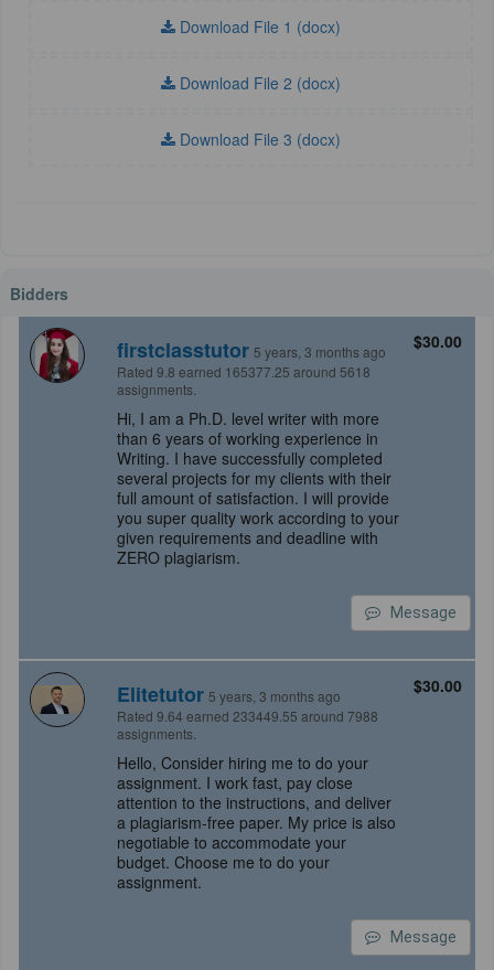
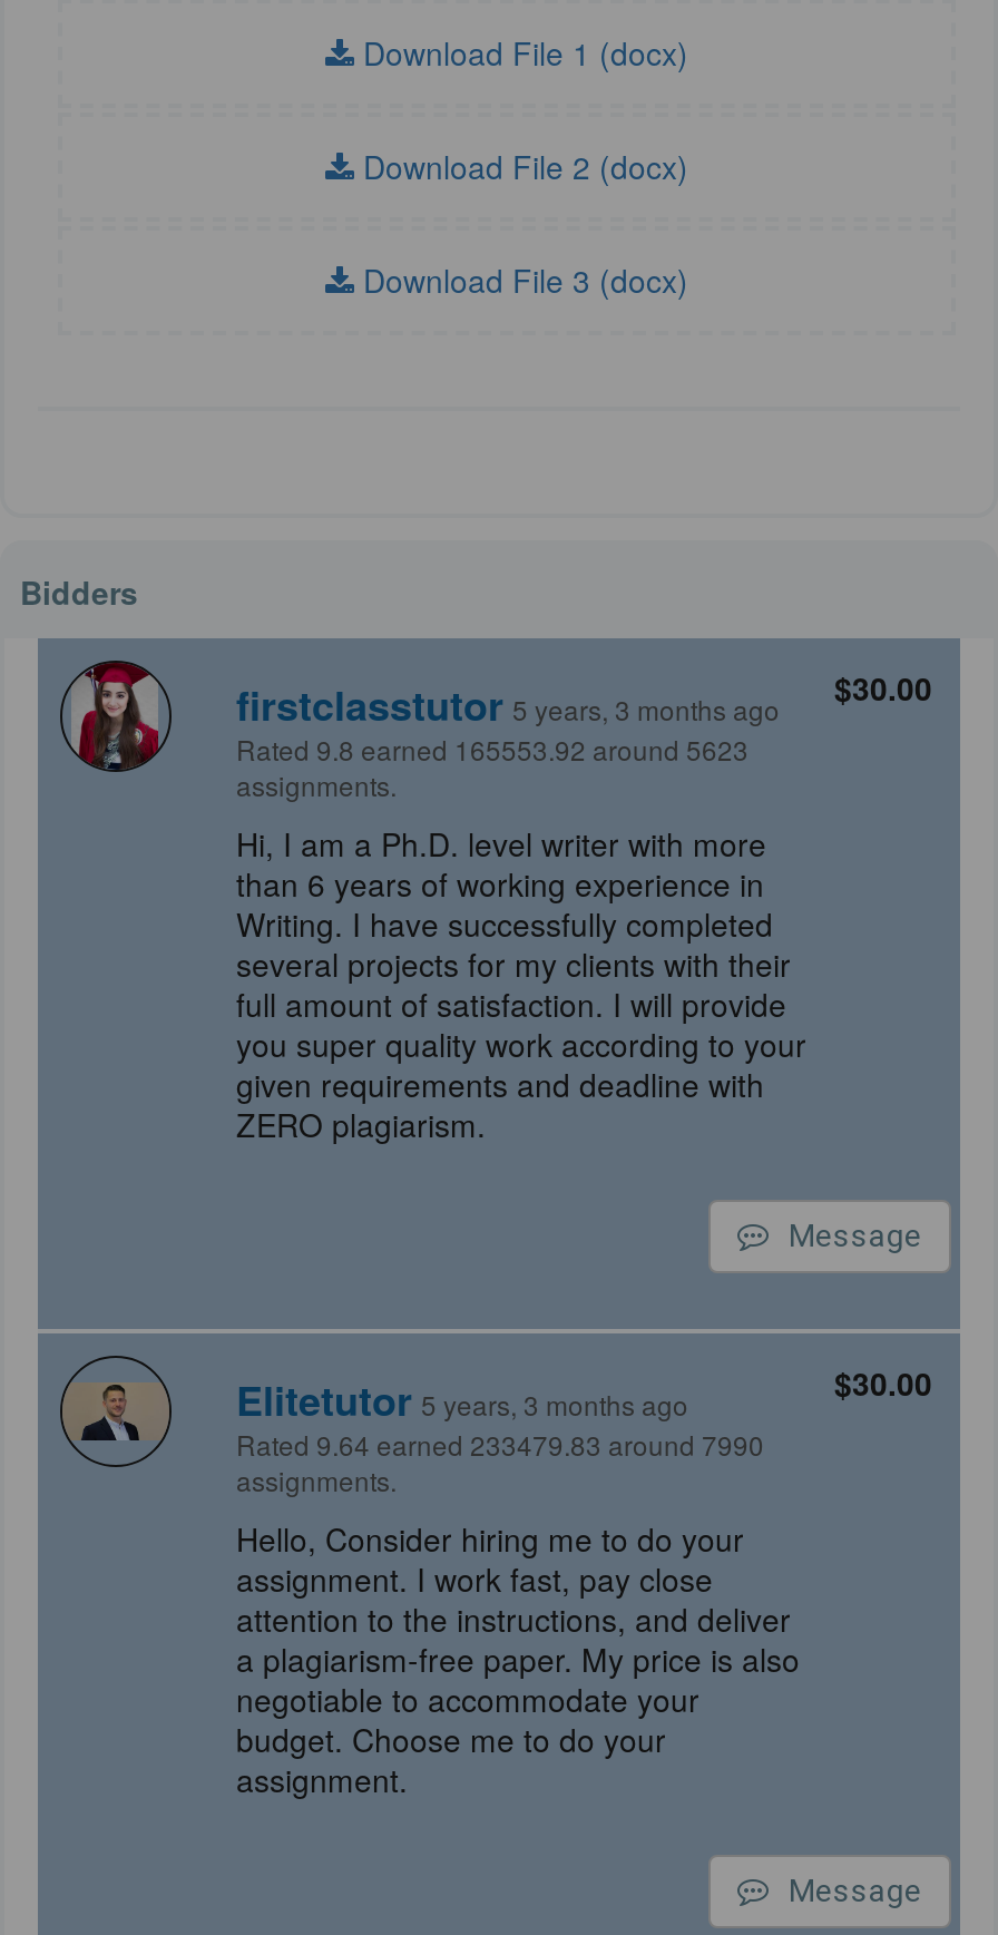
[117,362,370,381] Rated 9.8 earned 165377.25 around 5618 -> [236,730,749,768] Rated 9.8 earned 165553.92 around 5623
[117,706,378,725] Rated 9.64 earned 233449.55 around 7988 -> [236,1425,764,1463] Rated 9.64 earned 233479.83 around 7990

